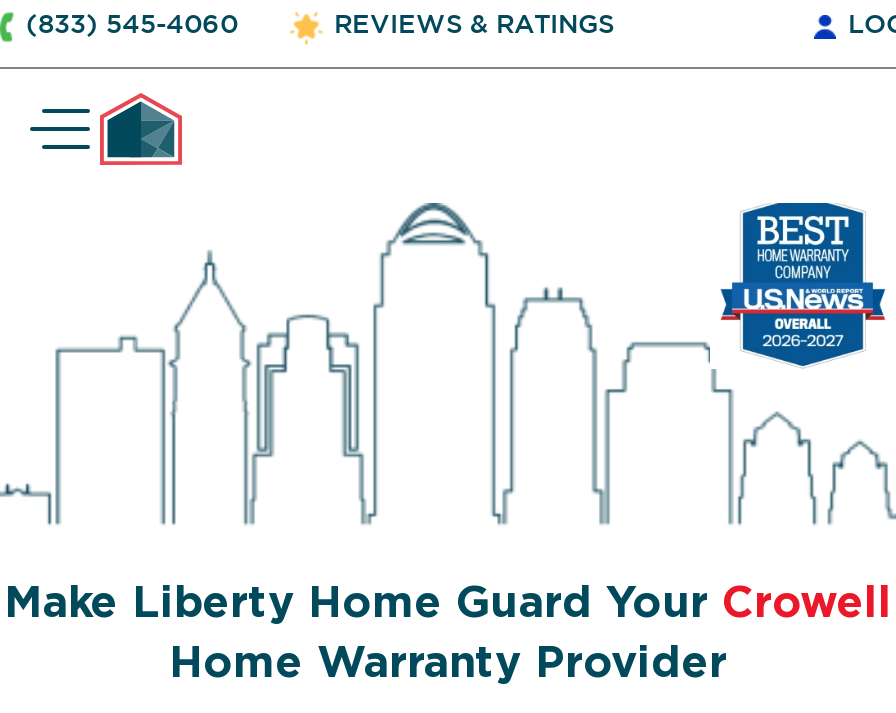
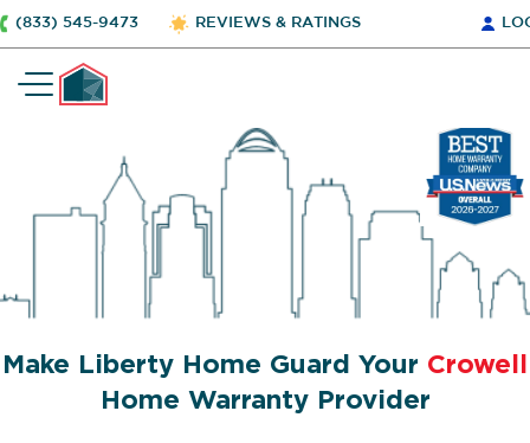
[26,15,238,37] (833) 545-4060 -> [15,17,138,30] (833) 545-9473

